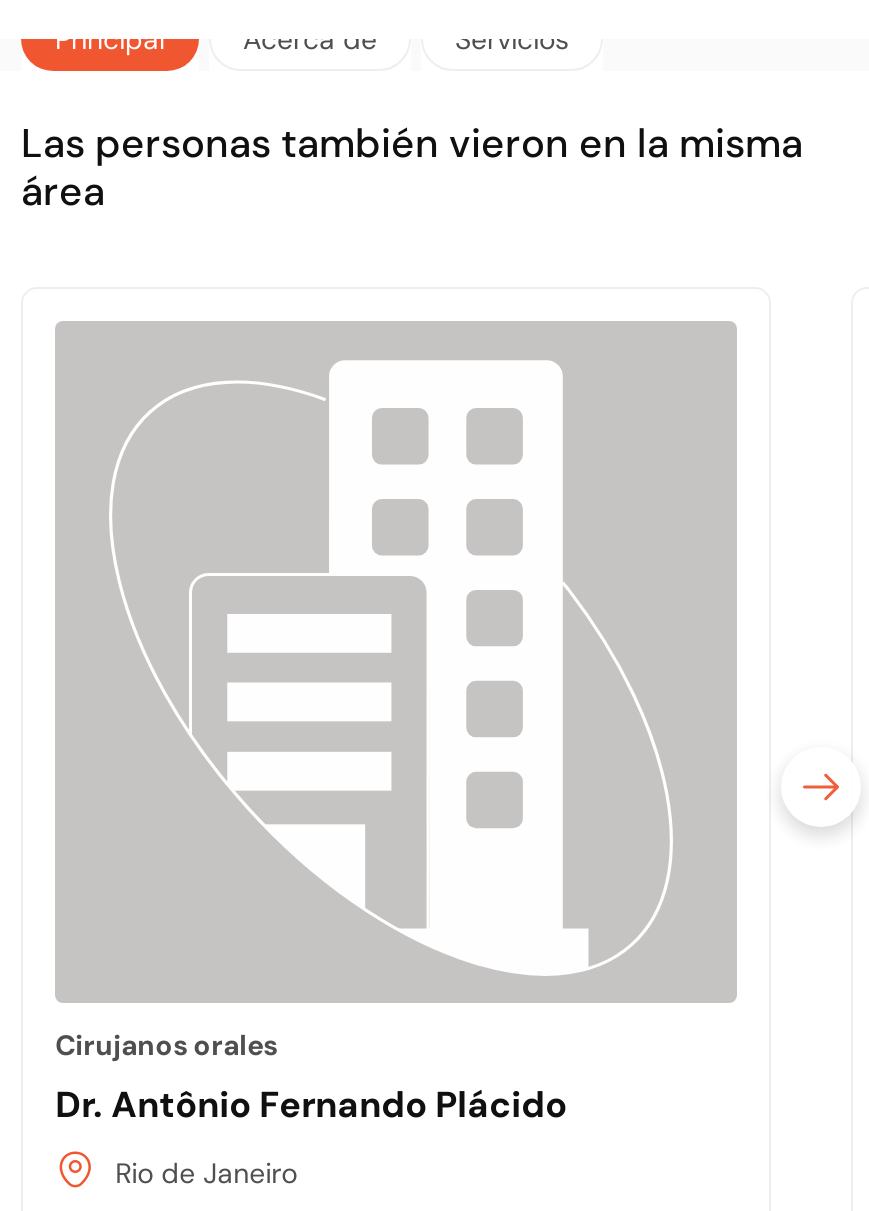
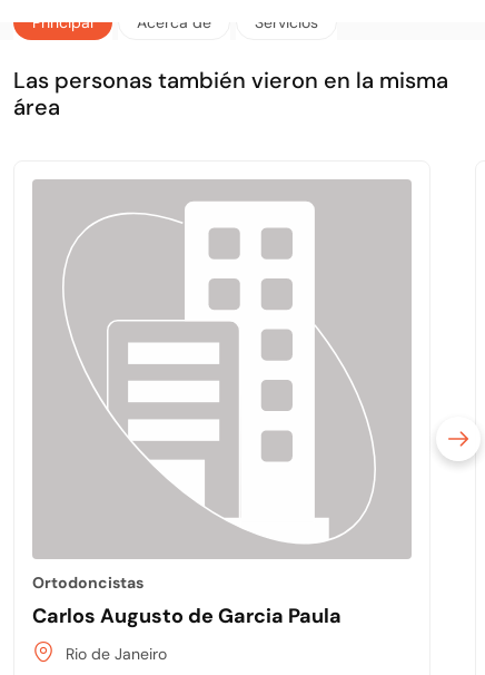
[55,1027,567,1129] Cirujanos orales | Dr. Antônio Fernando Plácido -> [32,572,342,629] Ortodoncistas | Carlos Augusto de Garcia Paula

